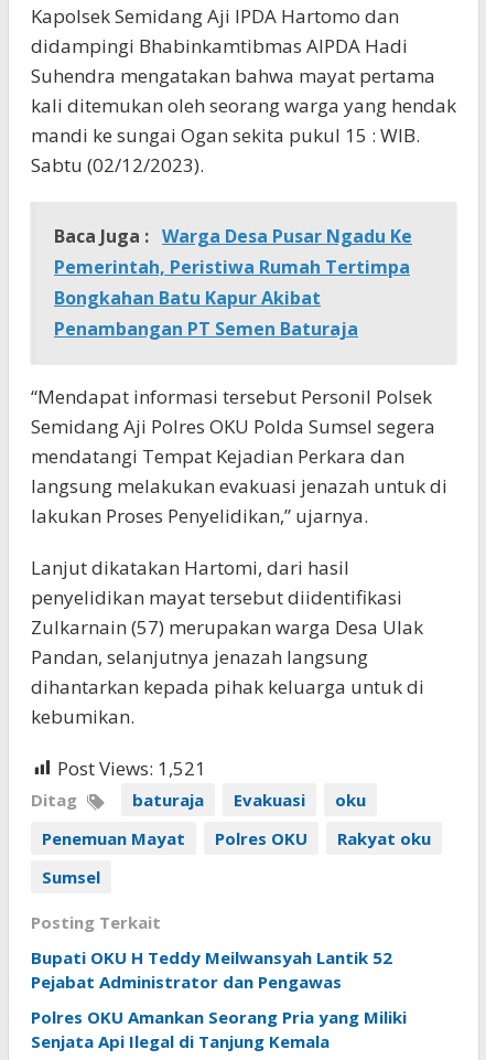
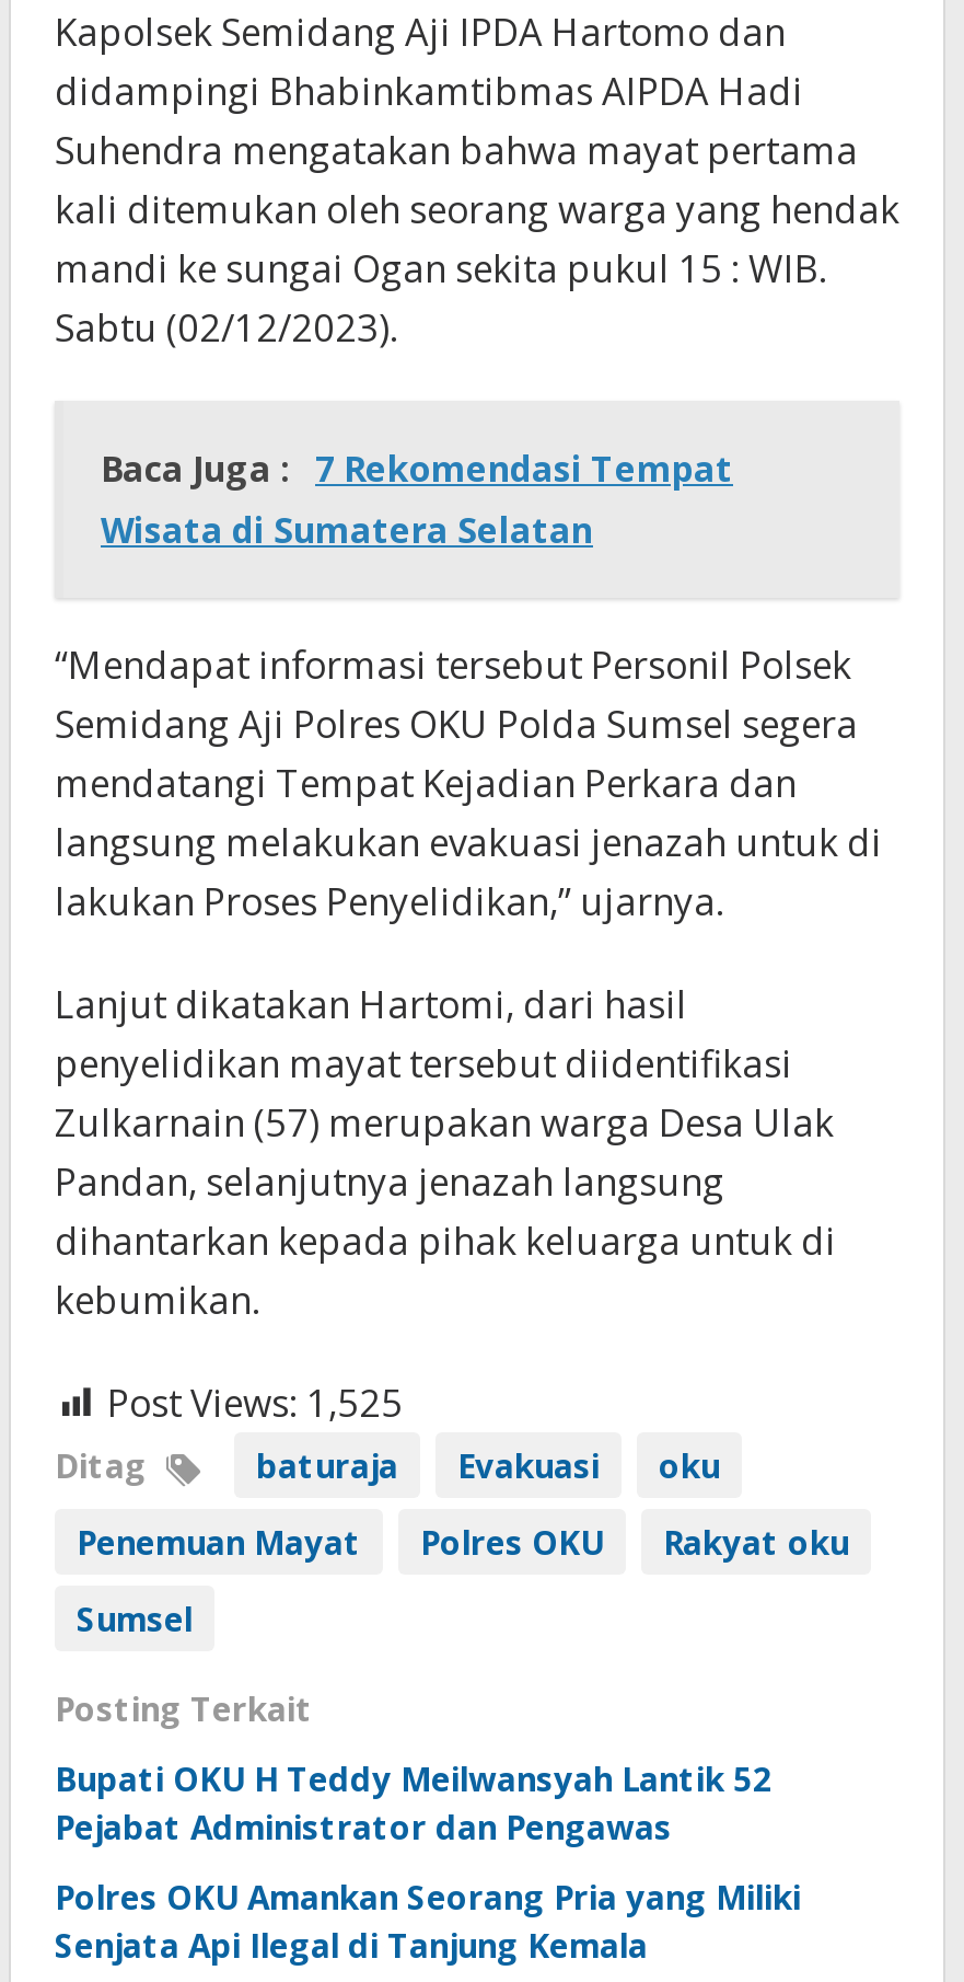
[54,223,412,340] Baca Juga : Warga Desa Pusar Ngadu Ke | Pemerintah, Peristiwa Rumah Tertimpa | Bongkahan Batu Kapur Akibat | Penambangan PT Semen Baturaja -> [101,443,733,553] Baca Juga : 7 Rekomendasi Tempat | Wisata di Sumatera Selatan
[57,755,206,780] Post Views: 1,521 -> [107,1376,403,1427] Post Views: 1,525

